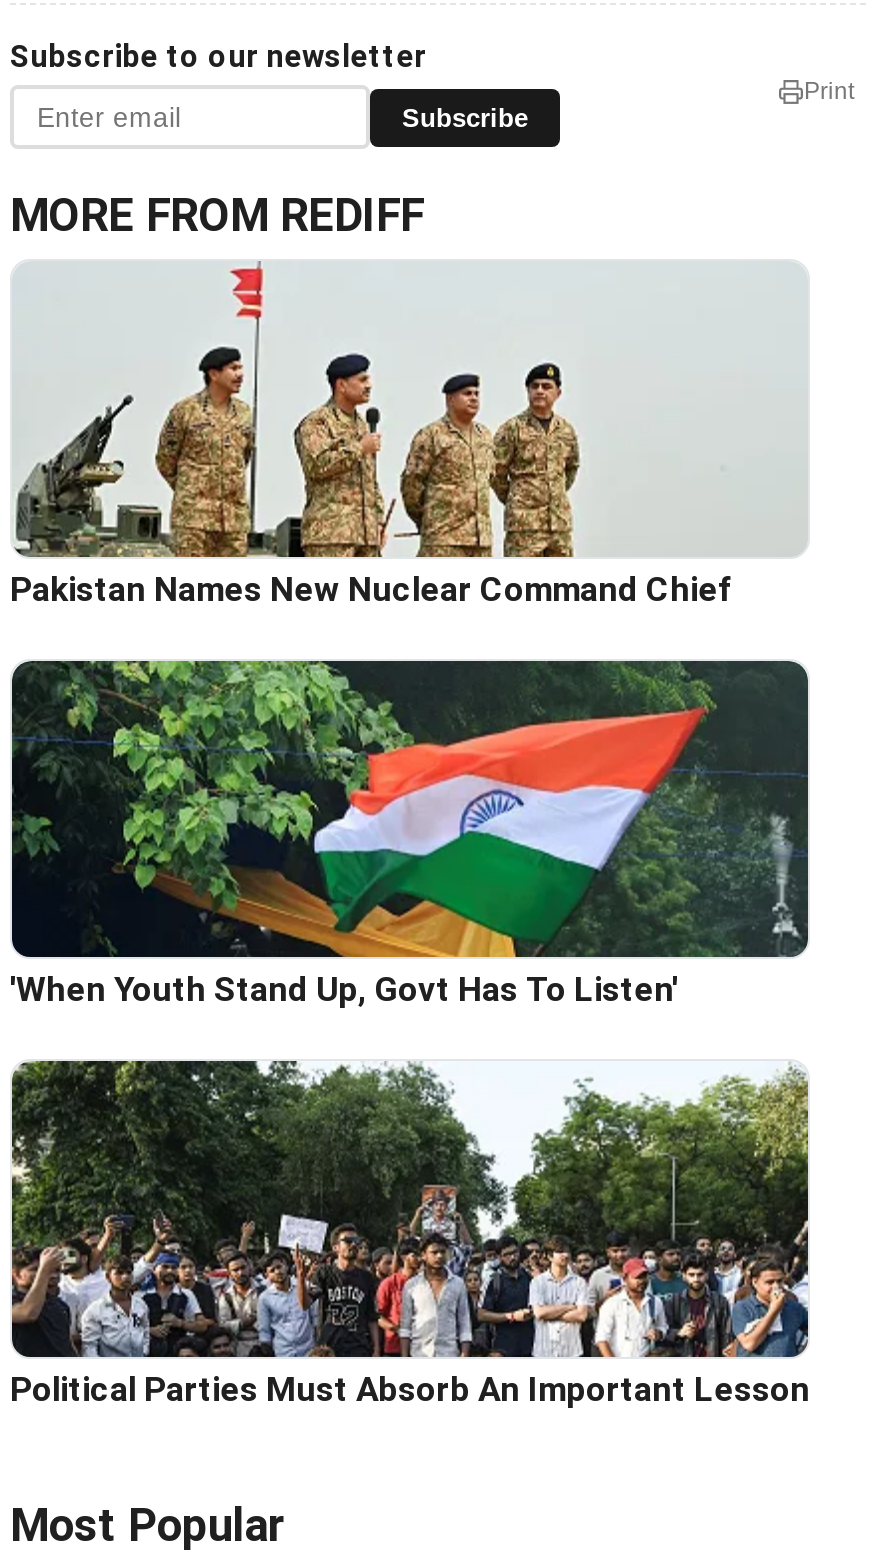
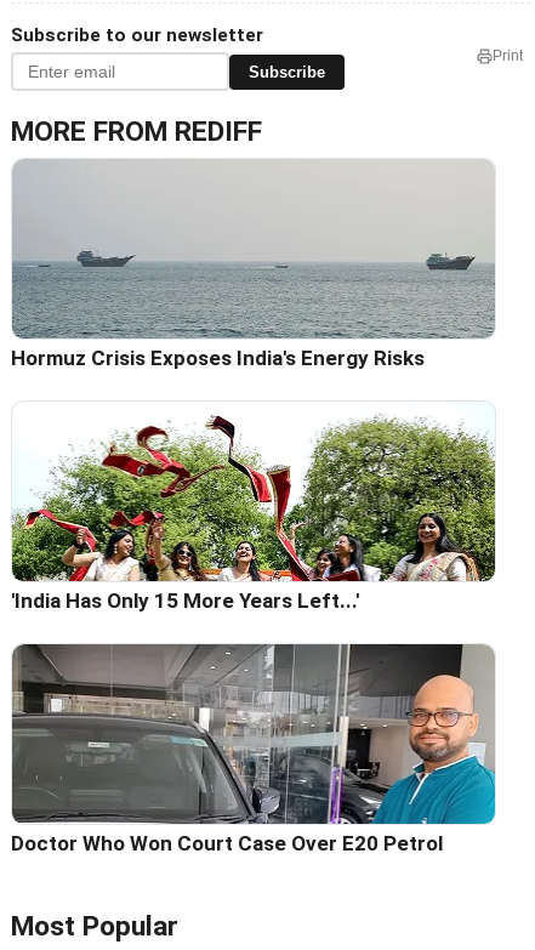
[10,265,806,610] [image] | Pakistan Names New Nuclear Command Chief -> [11,164,495,370] [image] | Hormuz Crisis Exposes India's Energy Risks
[10,659,810,1010] [image] | 'When Youth Stand Up, Govt Has To Listen' -> [11,402,496,613] [image] | 'India Has Only 15 More Years Left...'
[10,1059,810,1410] [image] | Political Parties Must Absorb An Important Lesson -> [11,643,496,856] [image] | Doctor Who Won Court Case Over E20 Petrol

